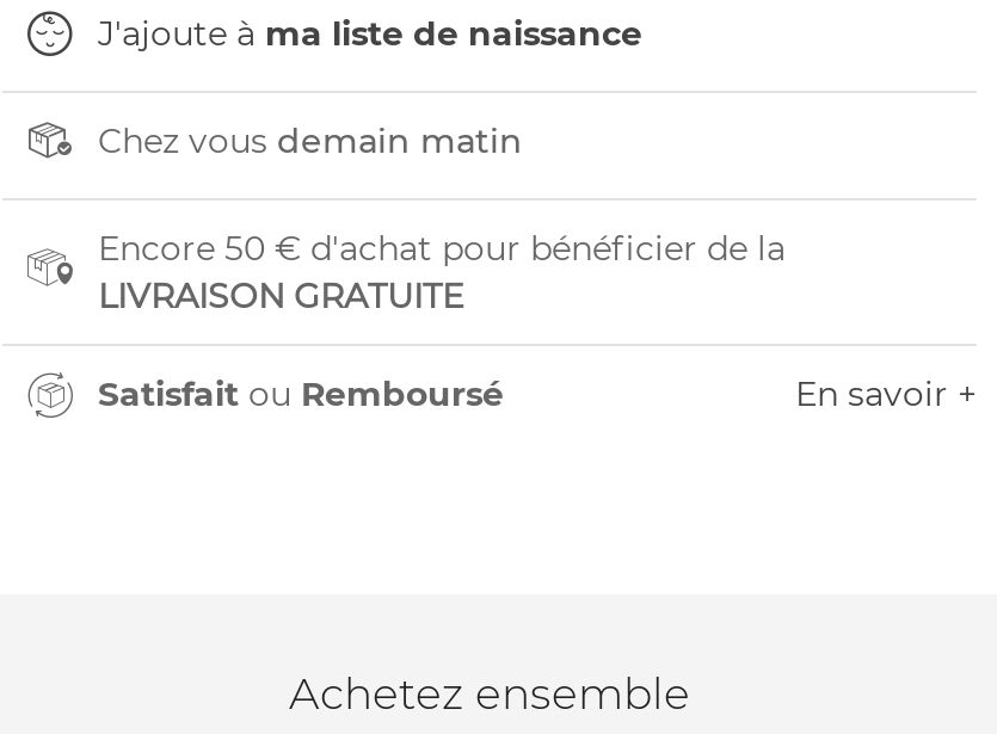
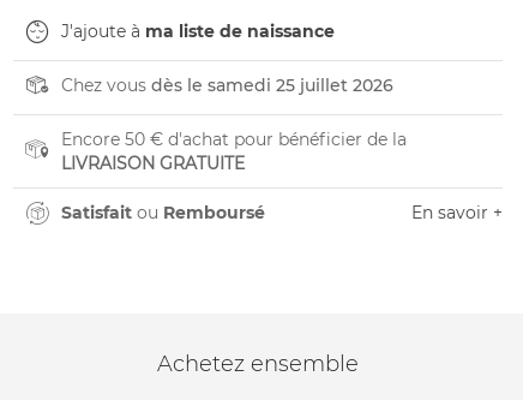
[98,119,523,162] Chez vous demain matin -> [61,74,393,96] Chez vous dès le samedi 25 juillet 2026

